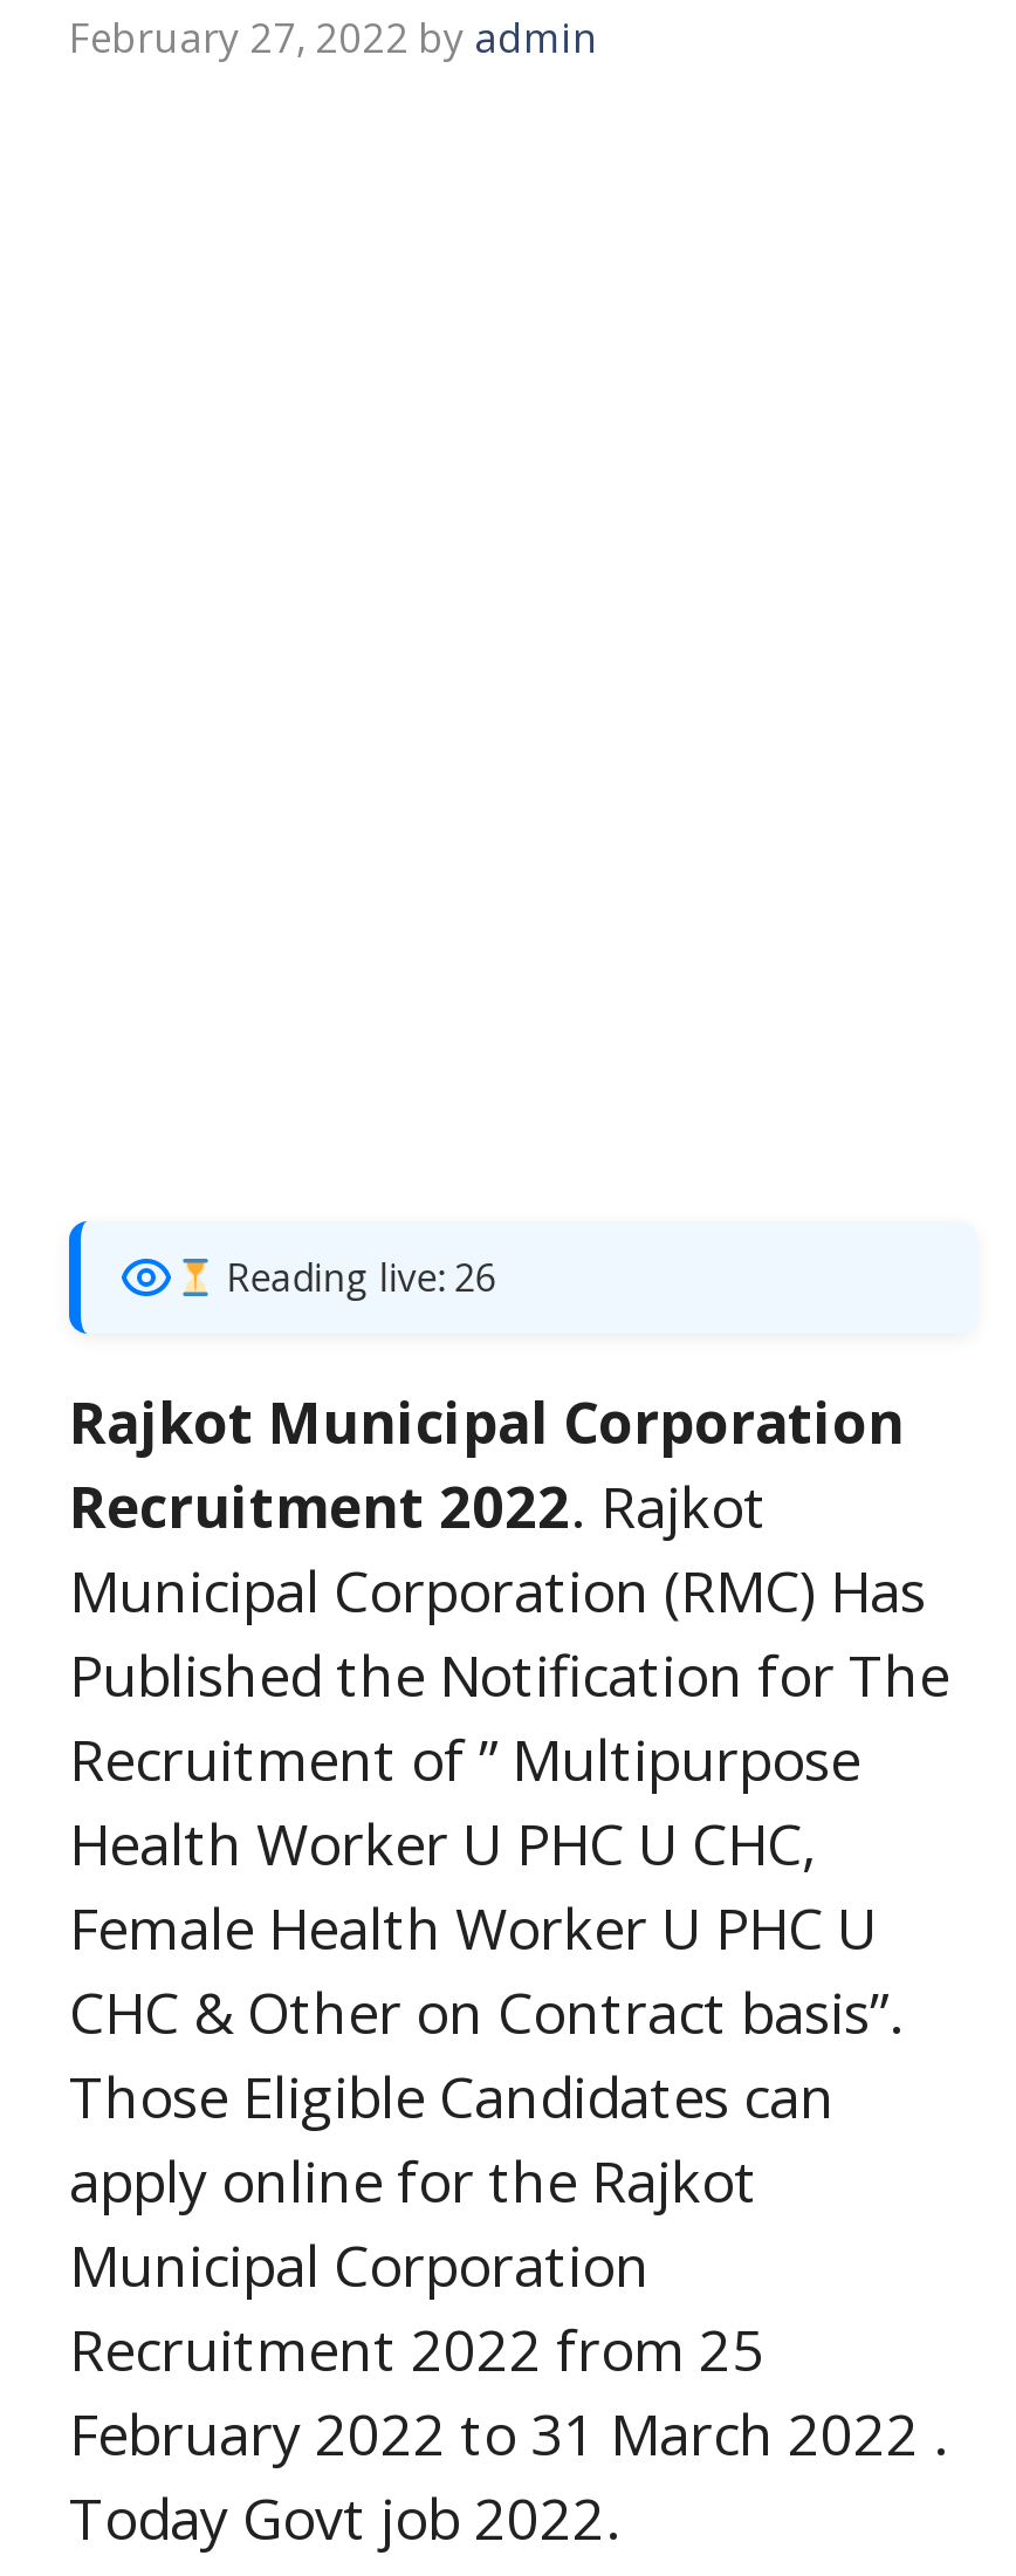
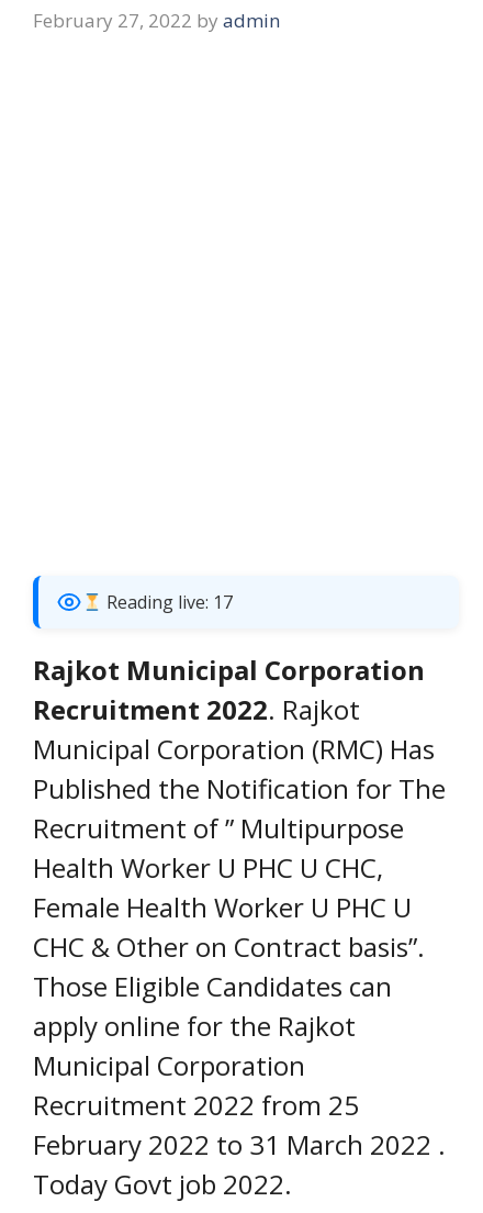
[217,1252,496,1303] Reading live: 26 -> [102,590,233,614] Reading live: 17

